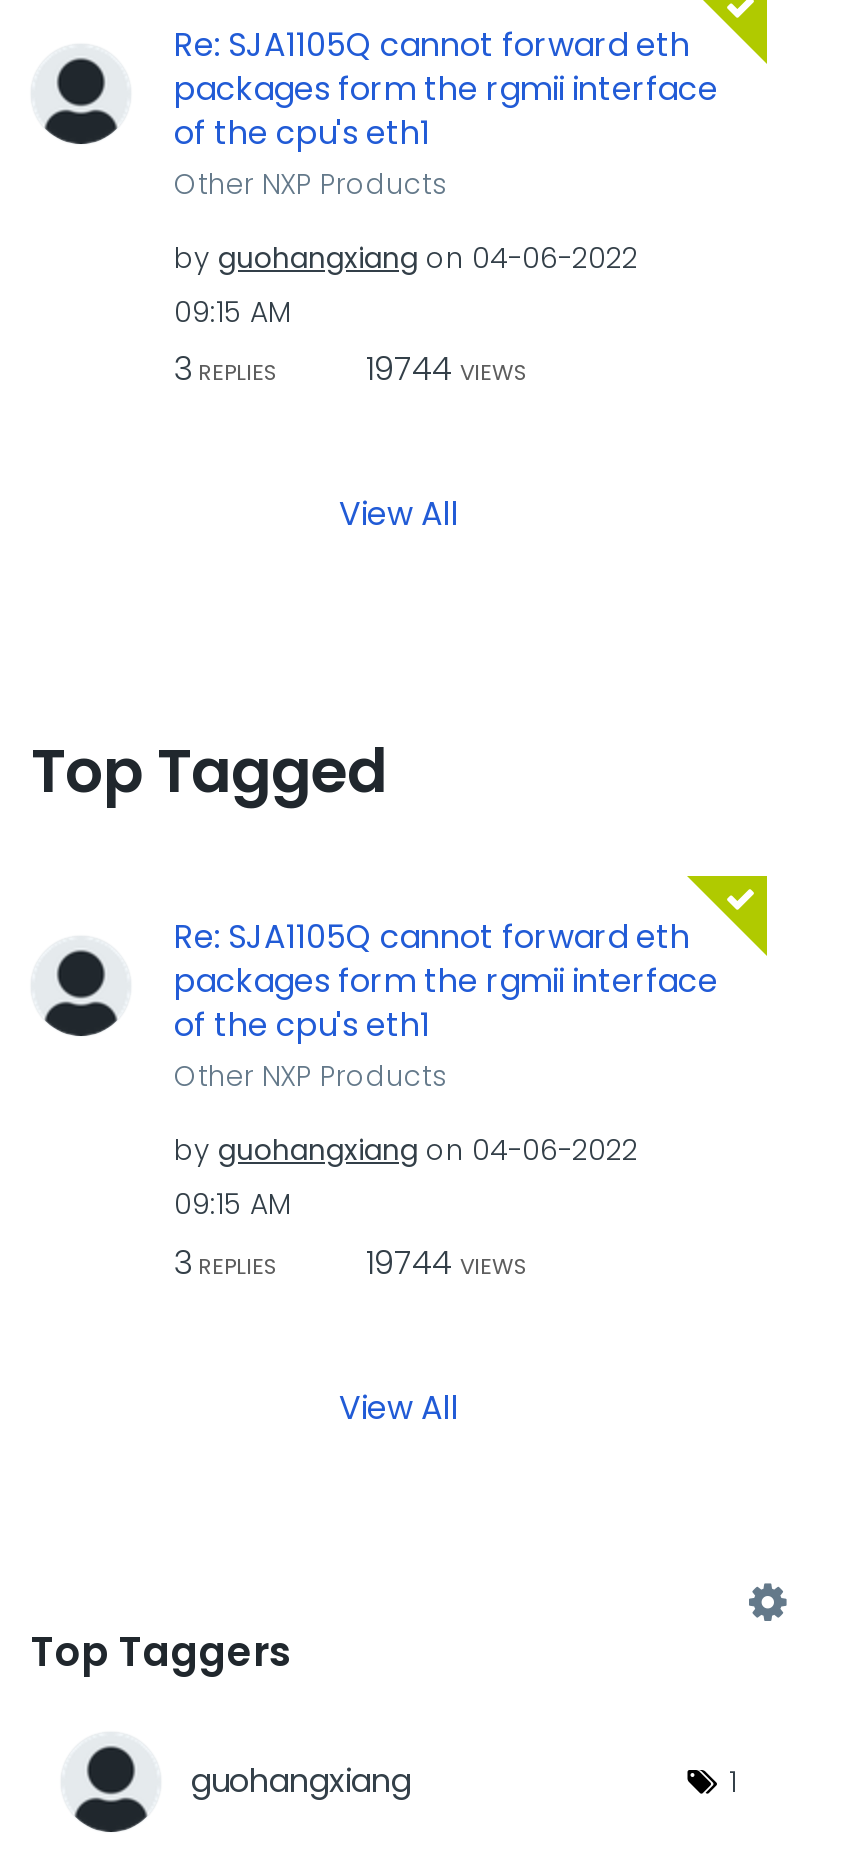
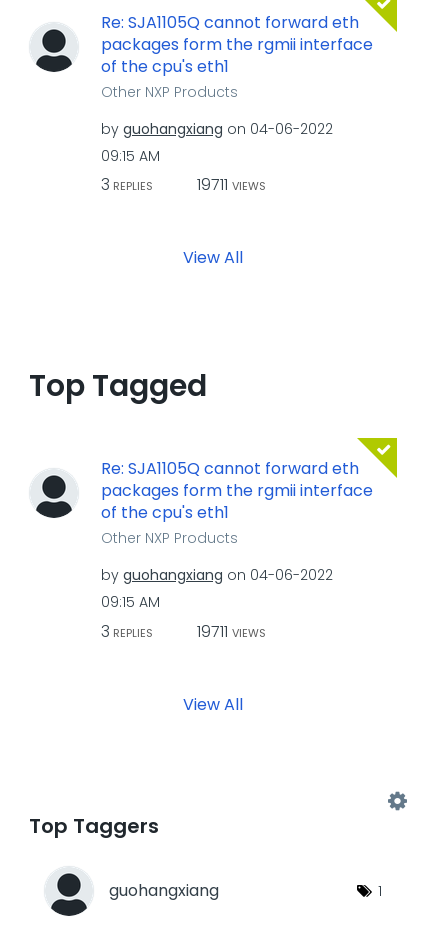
[174,346,528,392] 3 REPLIES 19744 VIEWS -> [100,173,265,196] 3 REPLIES 19711 VIEWS
[174,1239,528,1285] 3 REPLIES 19744 VIEWS -> [100,619,265,642] 3 REPLIES 19711 VIEWS

